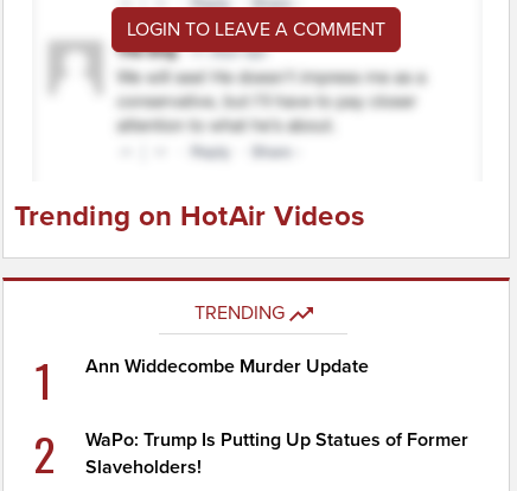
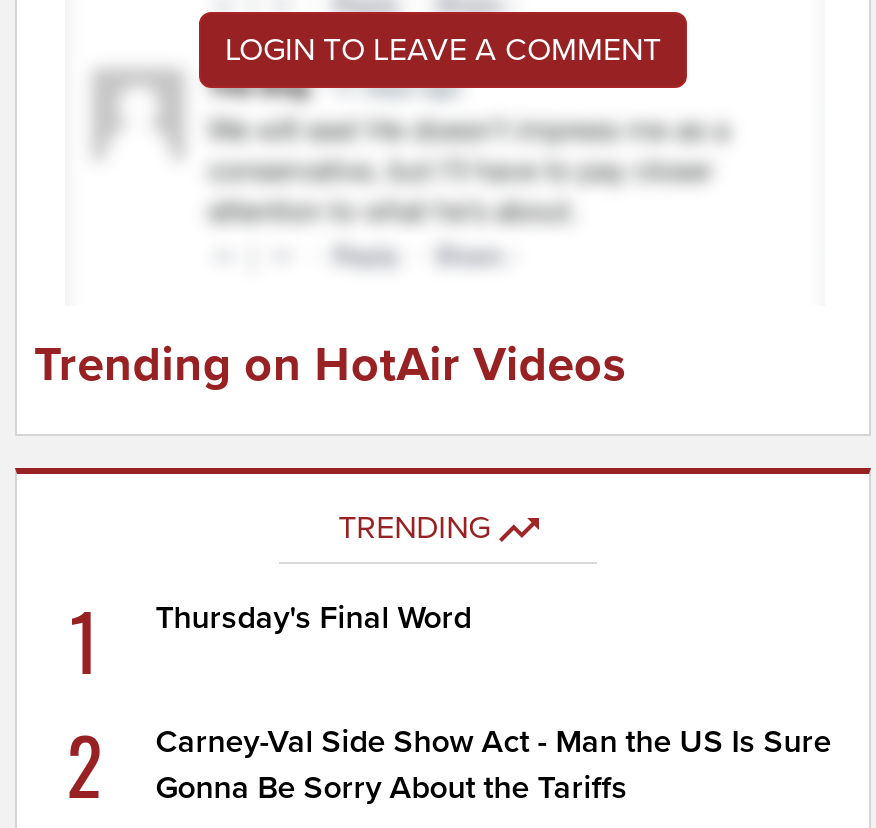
[86,354,369,378] Ann Widdecombe Murder Update -> [155,598,471,638] Thursday's Final Word
[86,428,469,479] WaPo: Trump Is Putting Up Statues of Former | Slaveholders! -> [155,722,831,808] Carney-Val Side Show Act - Man the US Is Sure | Gonna Be Sorry About the Tariffs

